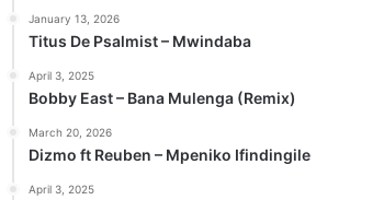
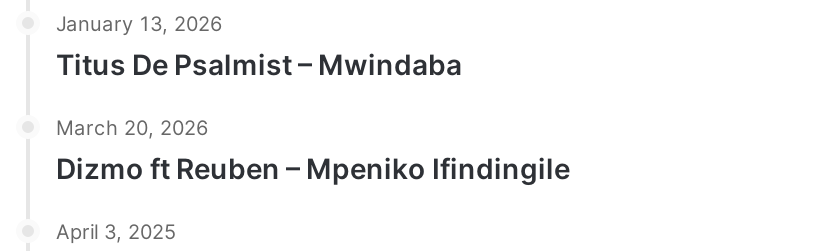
[29,68,296,107] April 3, 2025 | Bobby East – Bana Mulenga (Remix) -> none

